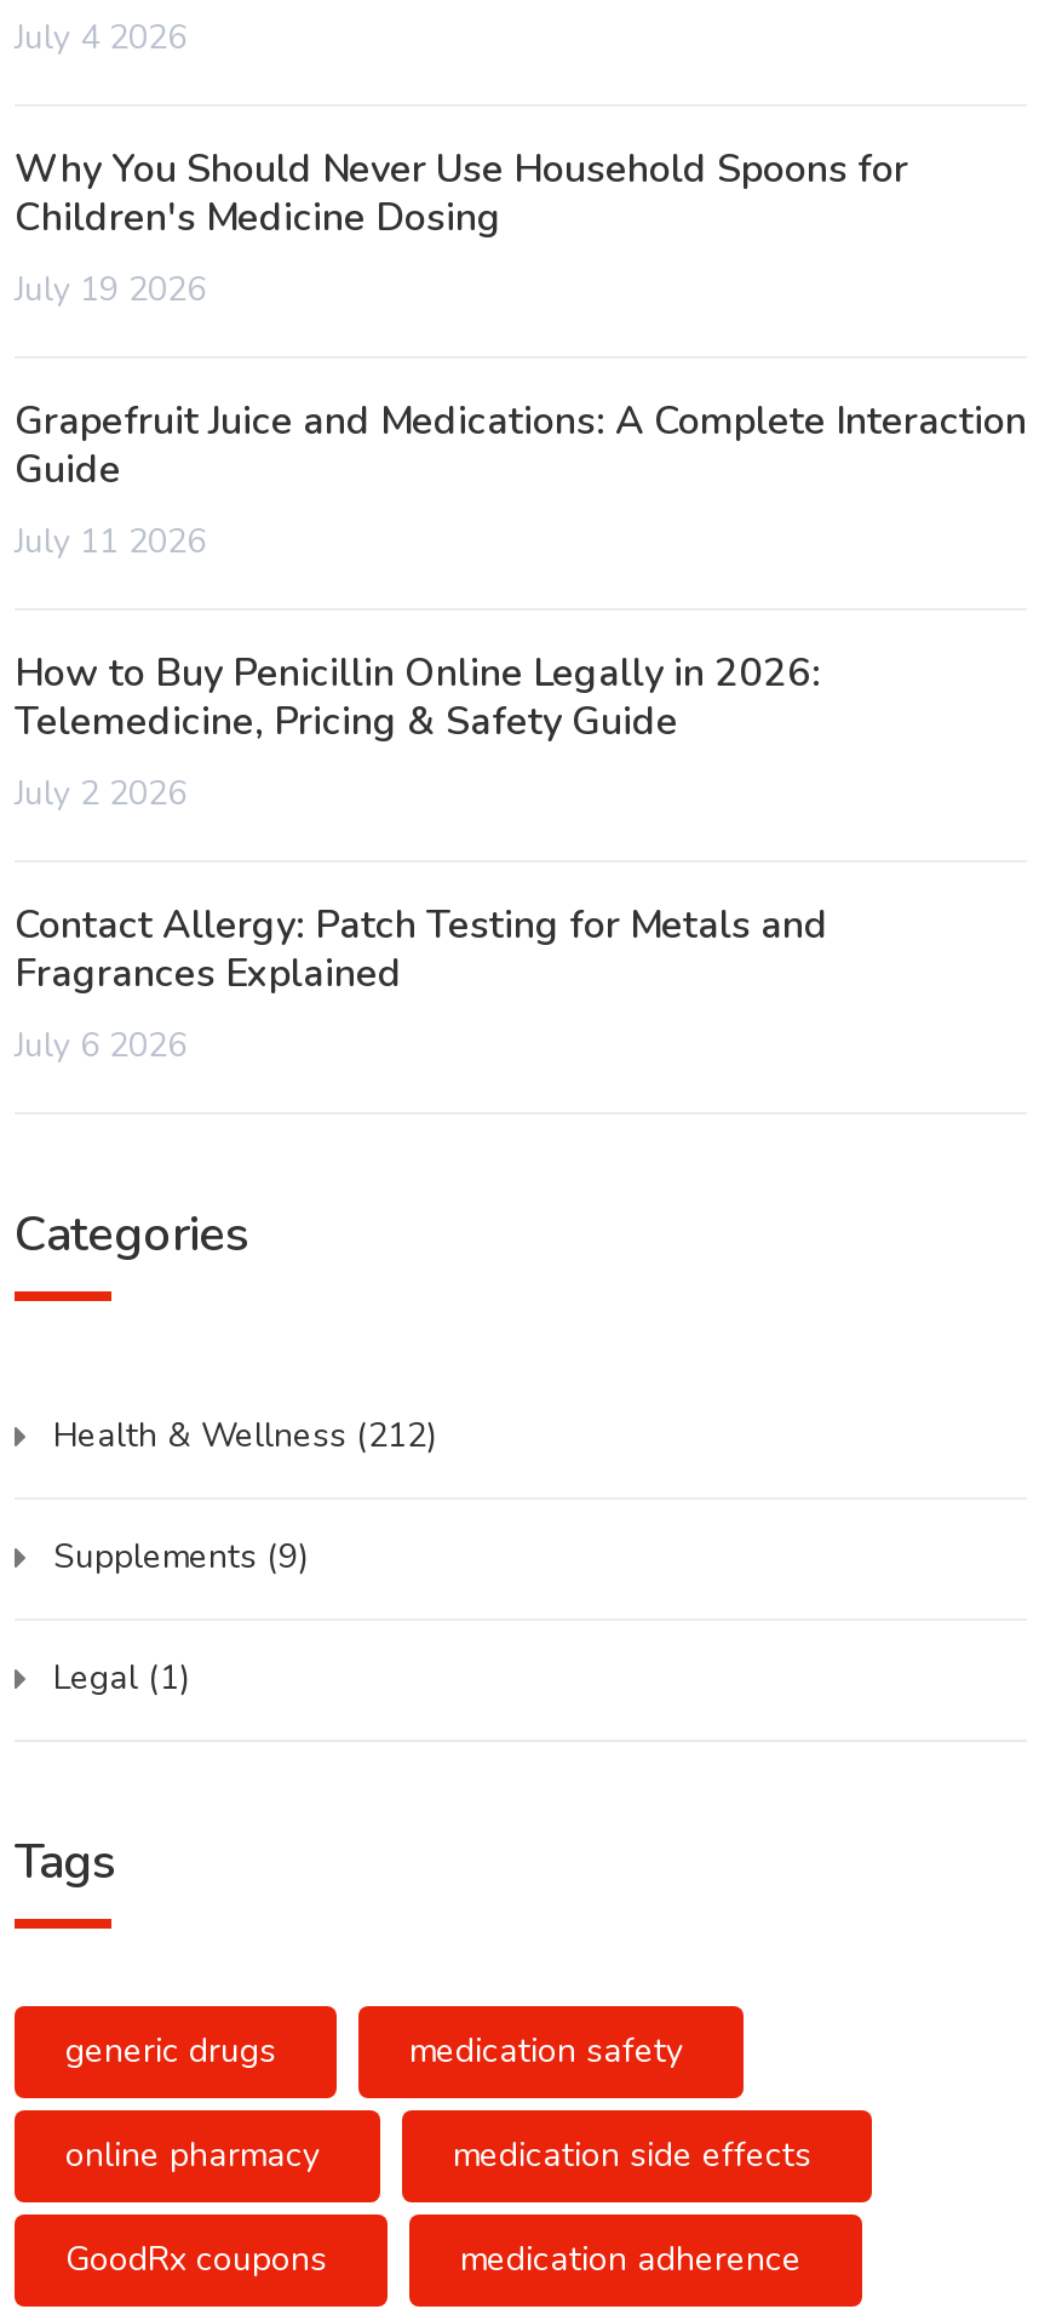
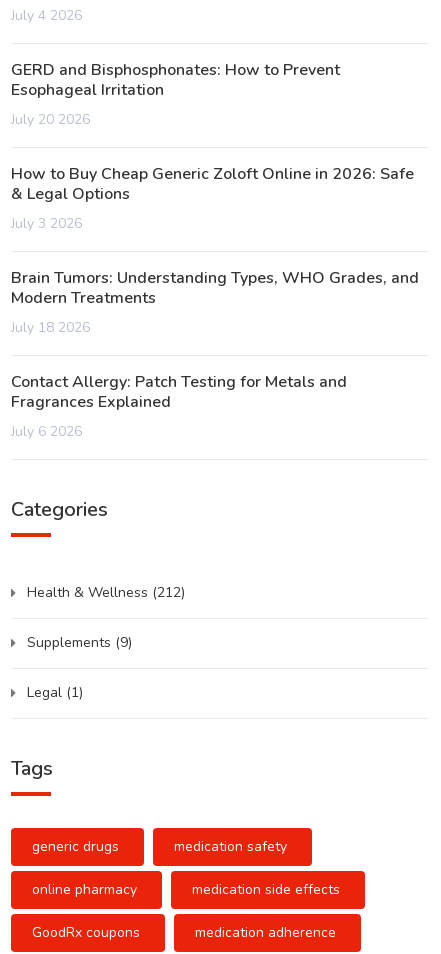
[15,143,908,313] Why You Should Never Use Household Spoons for | Children's Medicine Dosing | July 19 2026 -> [11,59,340,129] GERD and Bisphosphonates: How to Prevent | Esophageal Irritation | July 20 2026
[15,395,1027,565] Grapefruit Juice and Medications: A Complete Interaction | Guide | July 11 2026 -> [11,163,414,233] How to Buy Cheap Generic Zoloft Online in 2026: Safe | & Legal Options | July 3 2026
[15,647,821,817] How to Buy Penicillin Online Legally in 2026: | Telemedicine, Pricing & Safety Guide | July 2 2026 -> [11,267,419,337] Brain Tumors: Understanding Types, WHO Grades, and | Modern Treatments | July 18 2026

